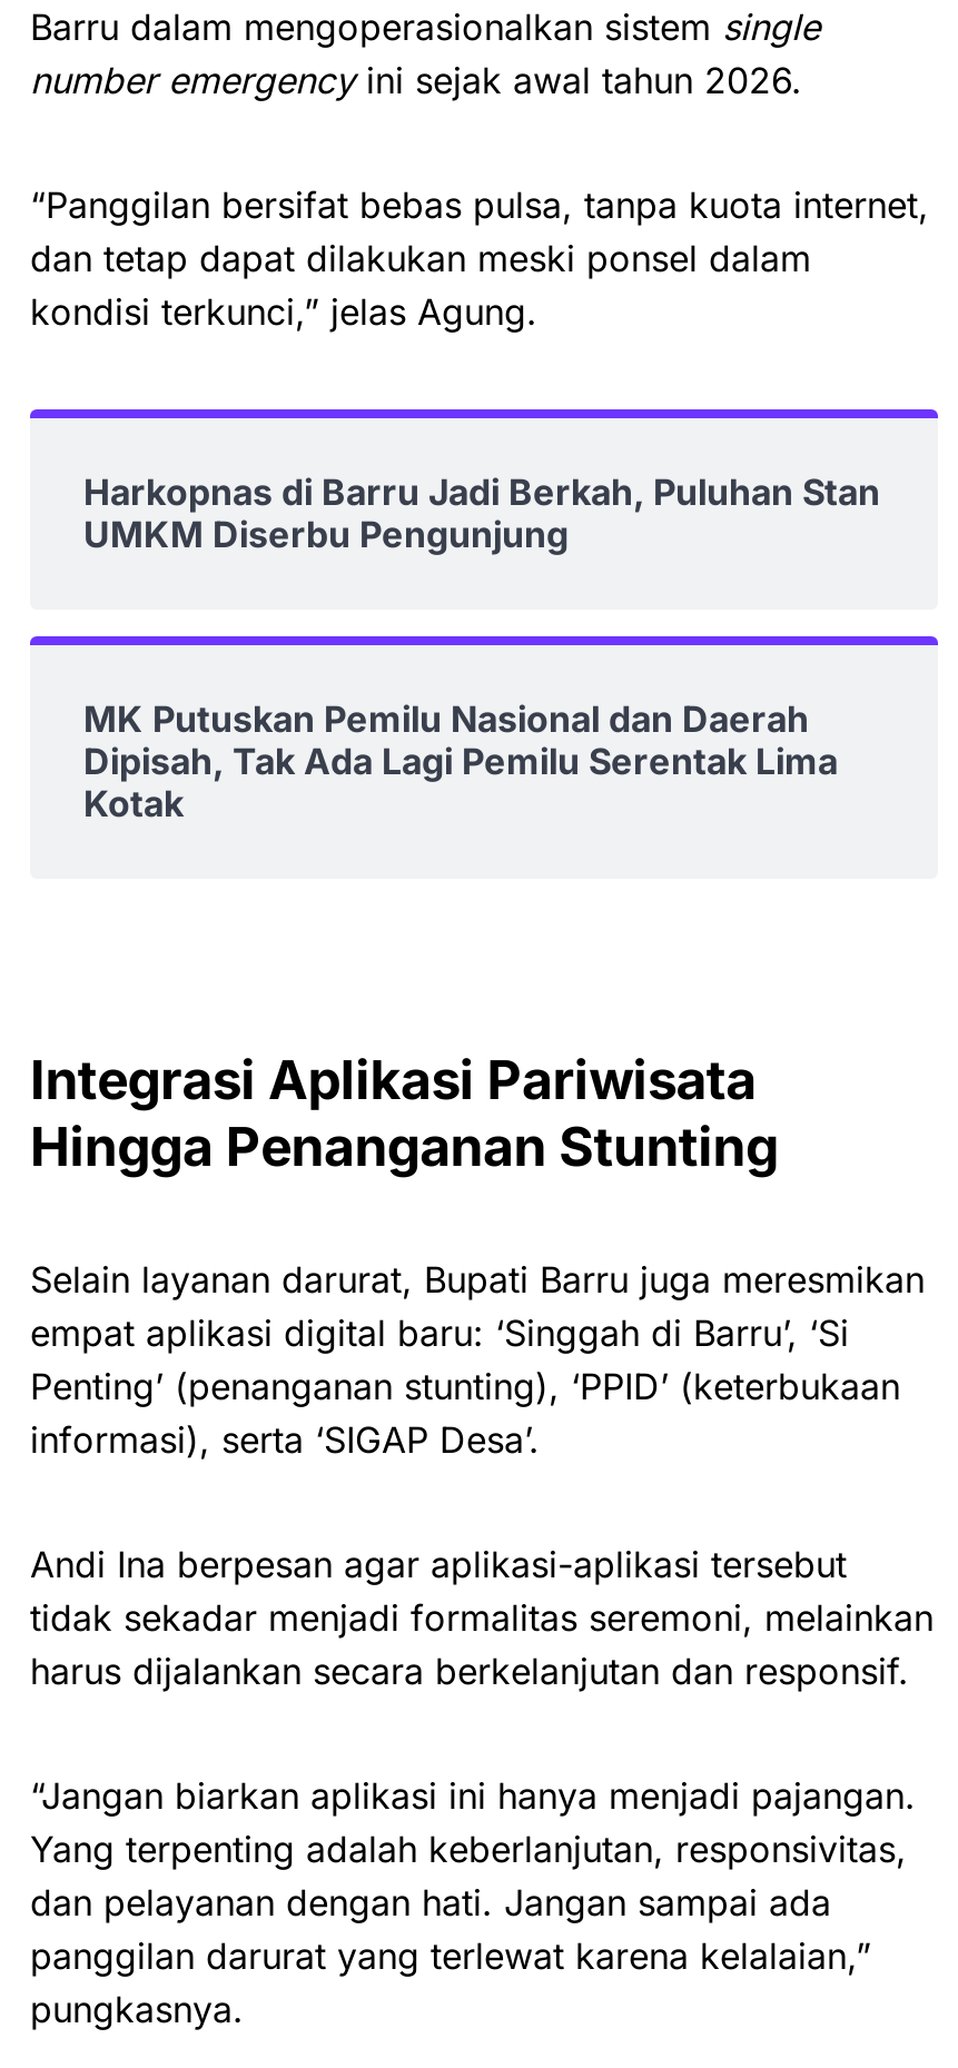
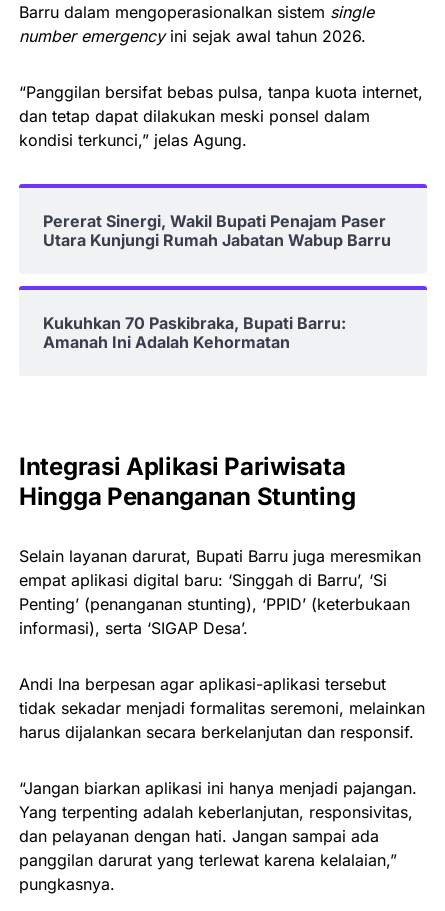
[83,469,880,556] Harkopnas di Barru Jadi Berkah, Puluhan Stan | UMKM Diserbu Pengunjung -> [43,211,391,250] Pererat Sinergi, Wakil Bupati Penajam Paser | Utara Kunjungi Rumah Jabatan Wabup Barru
[83,696,838,825] MK Putuskan Pemilu Nasional dan Daerah | Dipisah, Tak Ada Lagi Pemilu Serentak Lima | Kotak -> [43,313,346,352] Kukuhkan 70 Paskibraka, Bupati Barru: | Amanah Ini Adalah Kehormatan

